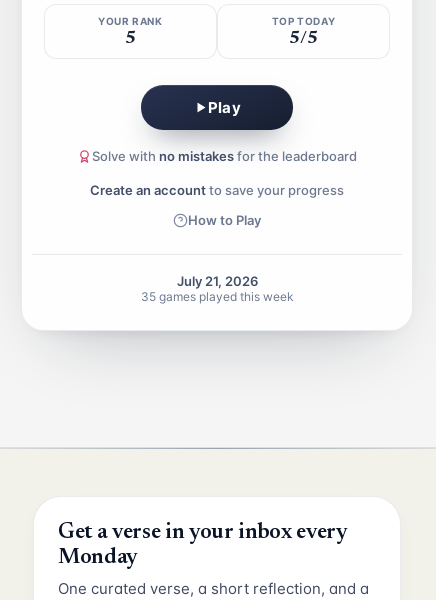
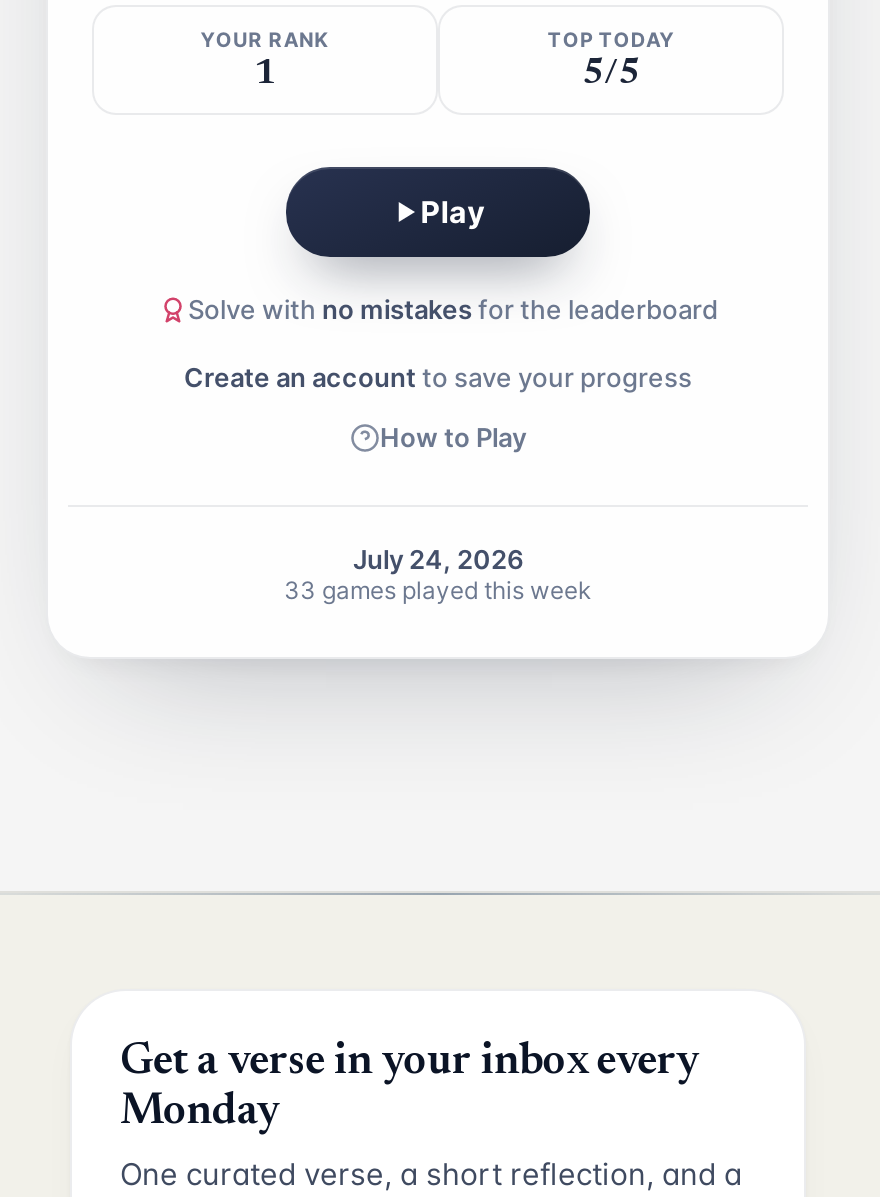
[125,30,136,48] 5 -> [254,57,276,93] 1
[176,273,257,289] July 21, 2026 -> [353,543,523,575] July 24, 2026
[140,289,293,304] 35 games played this week -> [284,575,592,605] 33 games played this week

